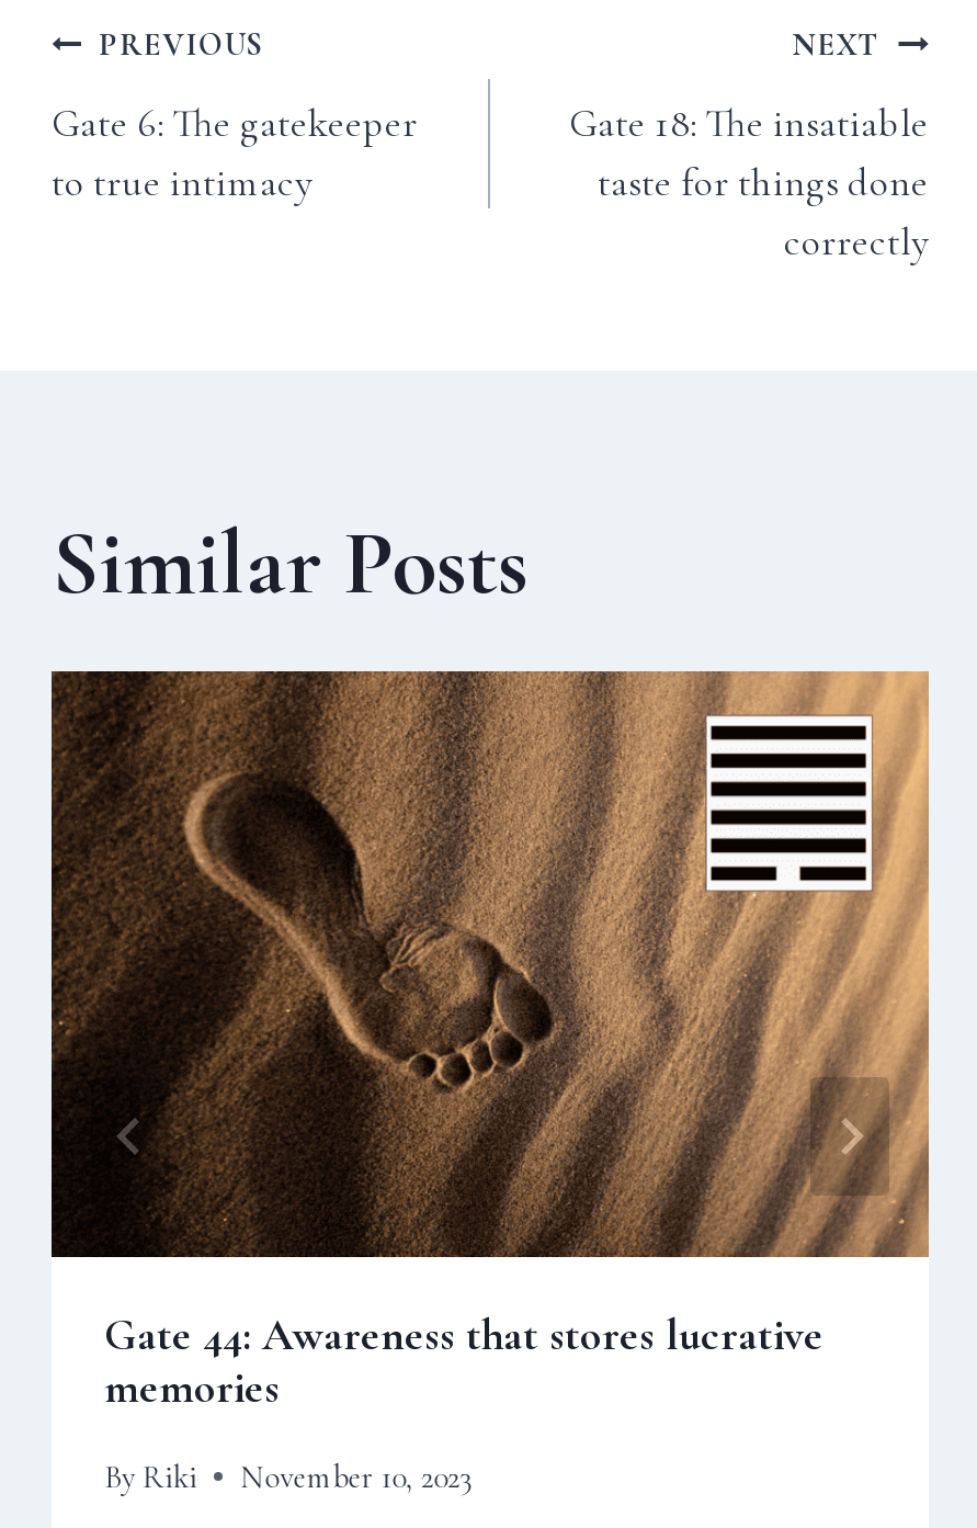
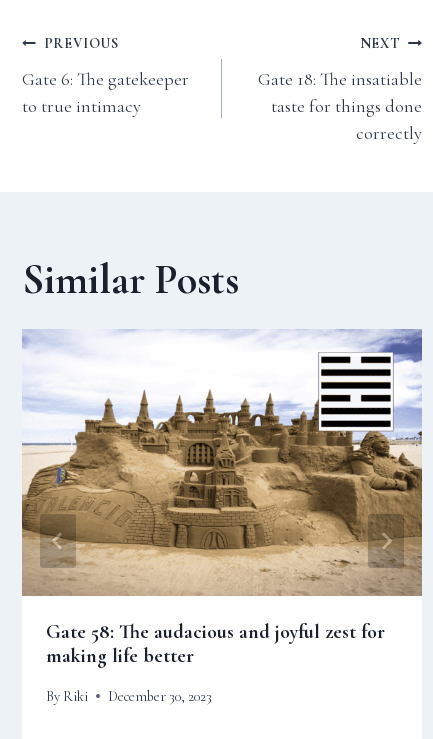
[49,669,931,1415] [image] | Gate 44: Awareness that stores lucrative | memories -> [21,329,423,668] [image] | Gate 58: The audacious and joyful zest for | making life better
[104,1458,473,1495] By Riki November 10, 2023 -> [46,687,212,704] By Riki December 30, 2023

